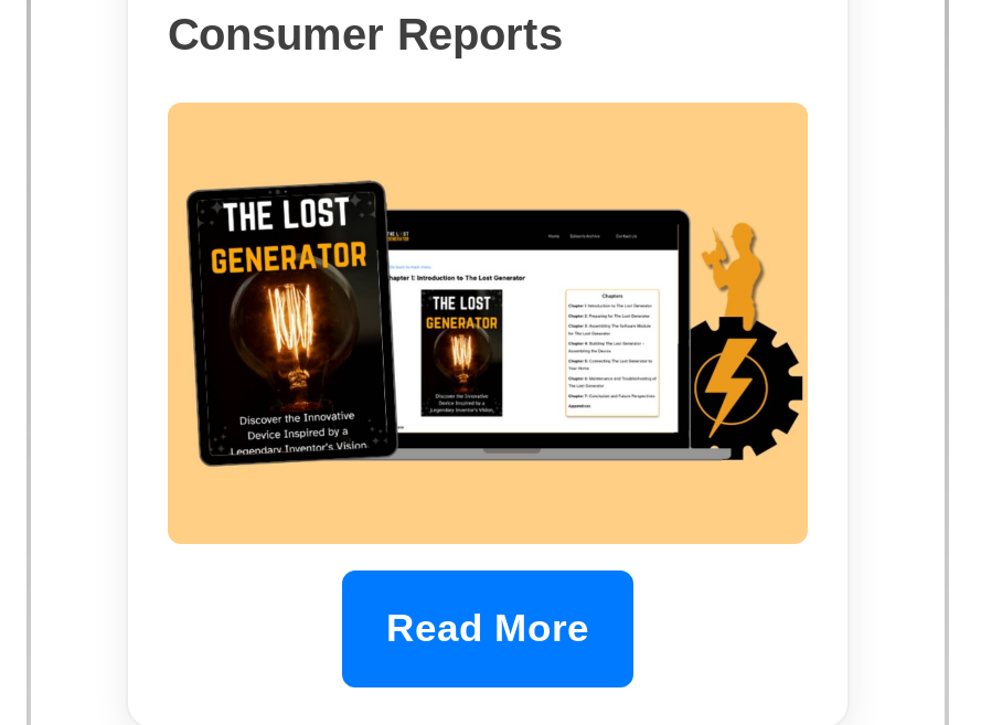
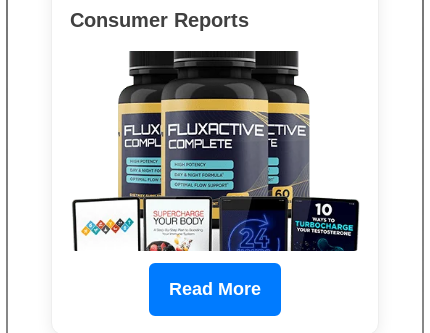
[166,100,810,546] [image] -> [70,50,360,252] [image]

